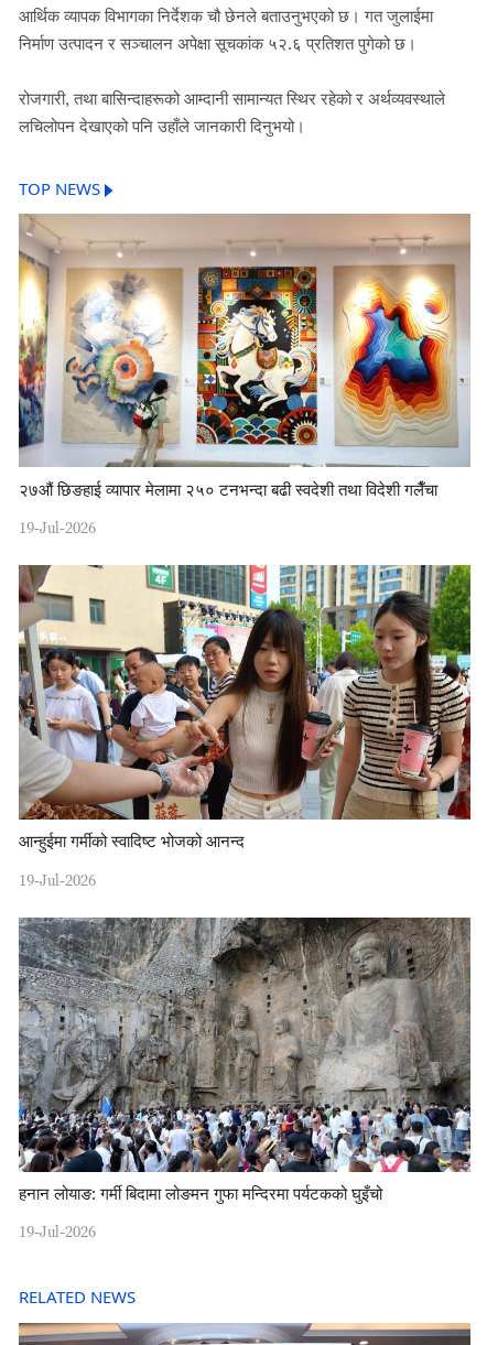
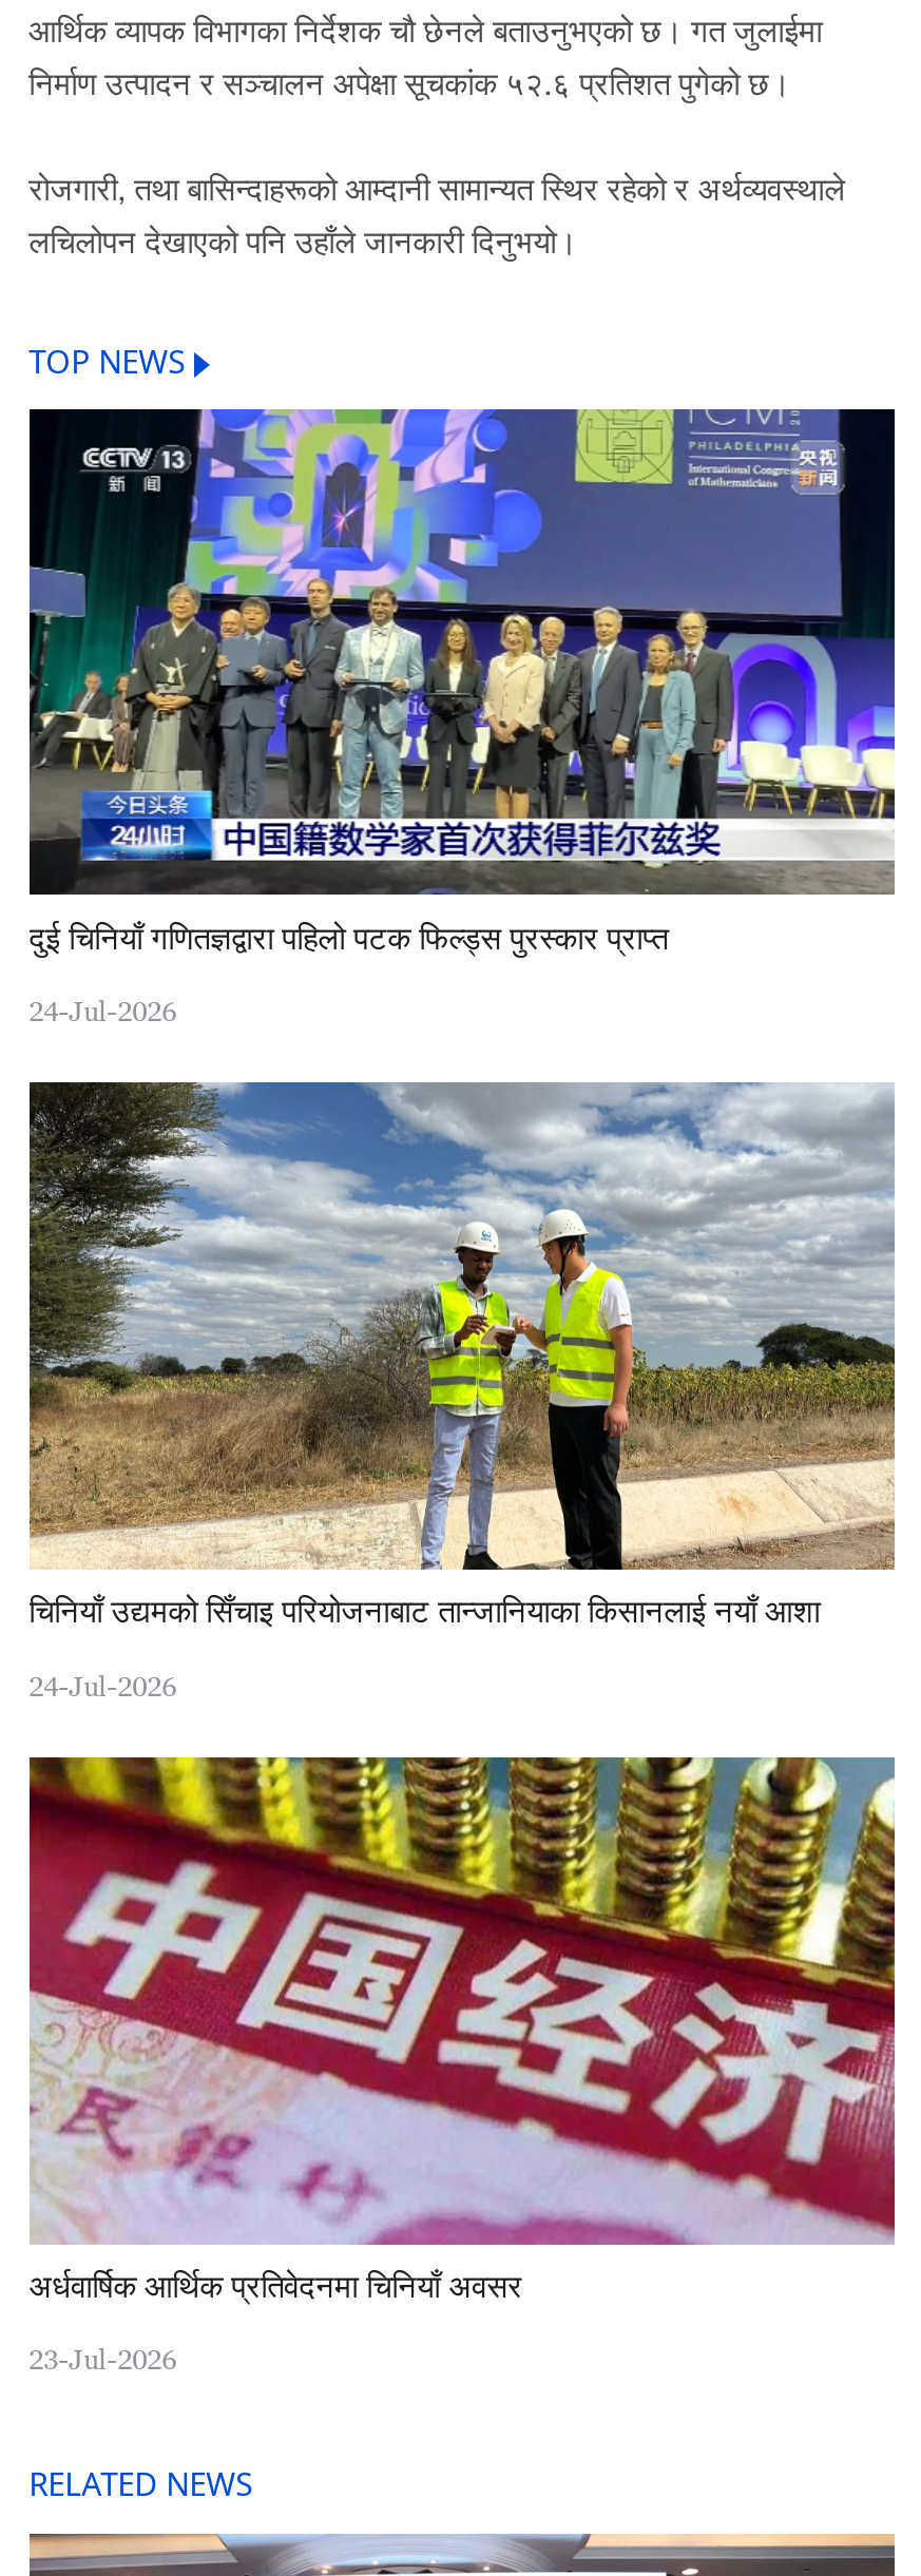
[18,213,472,502] [image] | २७औं छिङहाई व्यापार मेलामा २५० टनभन्दा बढी स्वदेशी तथा विदेशी गलैँचा -> [27,407,897,961] [image] | दुई चिनियाँ गणितज्ञद्वारा पहिलो पटक फिल्ड्स पुरस्कार प्राप्त
[18,519,96,536] 19-Jul-2026 -> [29,994,177,1027] 24-Jul-2026
[18,564,472,854] [image] | आन्हुईमा गर्मीको स्वादिष्ट भोजको आनन्द -> [27,1080,897,1636] [image] | चिनियाँ उद्यमको सिँचाइ परियोजनाबाट तान्जानियाका किसानलाई नयाँ आशा
[18,871,96,889] 19-Jul-2026 -> [29,1668,177,1702] 24-Jul-2026
[18,916,472,1206] [image] | हनान लोयाङ: गर्मी बिदामा लोङमन गुफा मन्दिरमा पर्यटकको घुइँचो -> [27,1755,897,2310] [image] | अर्धवार्षिक आर्थिक प्रतिवेदनमा चिनियाँ अवसर
[18,1223,96,1241] 19-Jul-2026 -> [29,2342,177,2376] 23-Jul-2026

